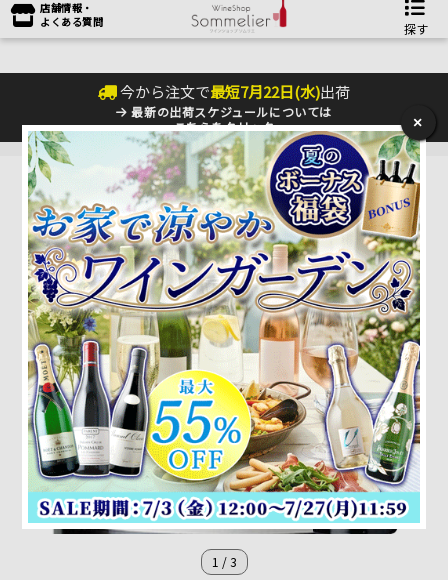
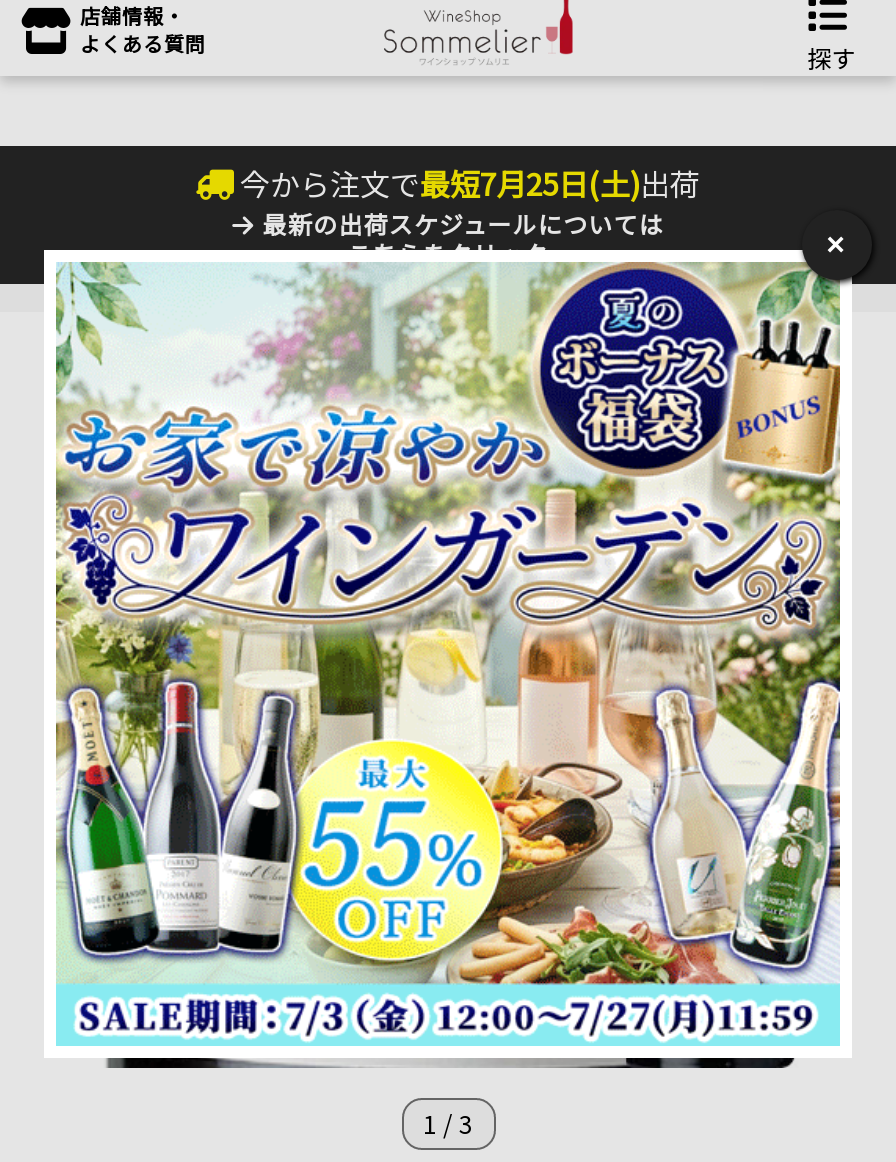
[120,81,350,102] 今から注文で最短7月22日(水)出荷 -> [240,162,700,204] 今から注文で最短7月25日(土)出荷

